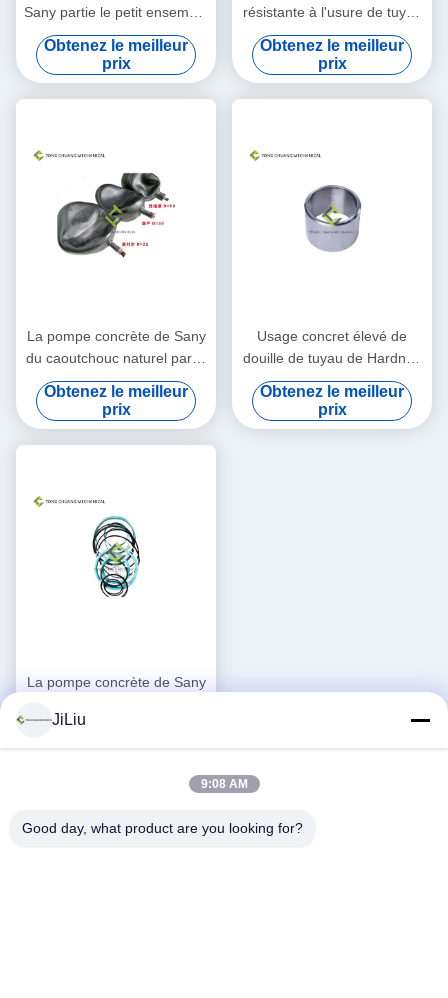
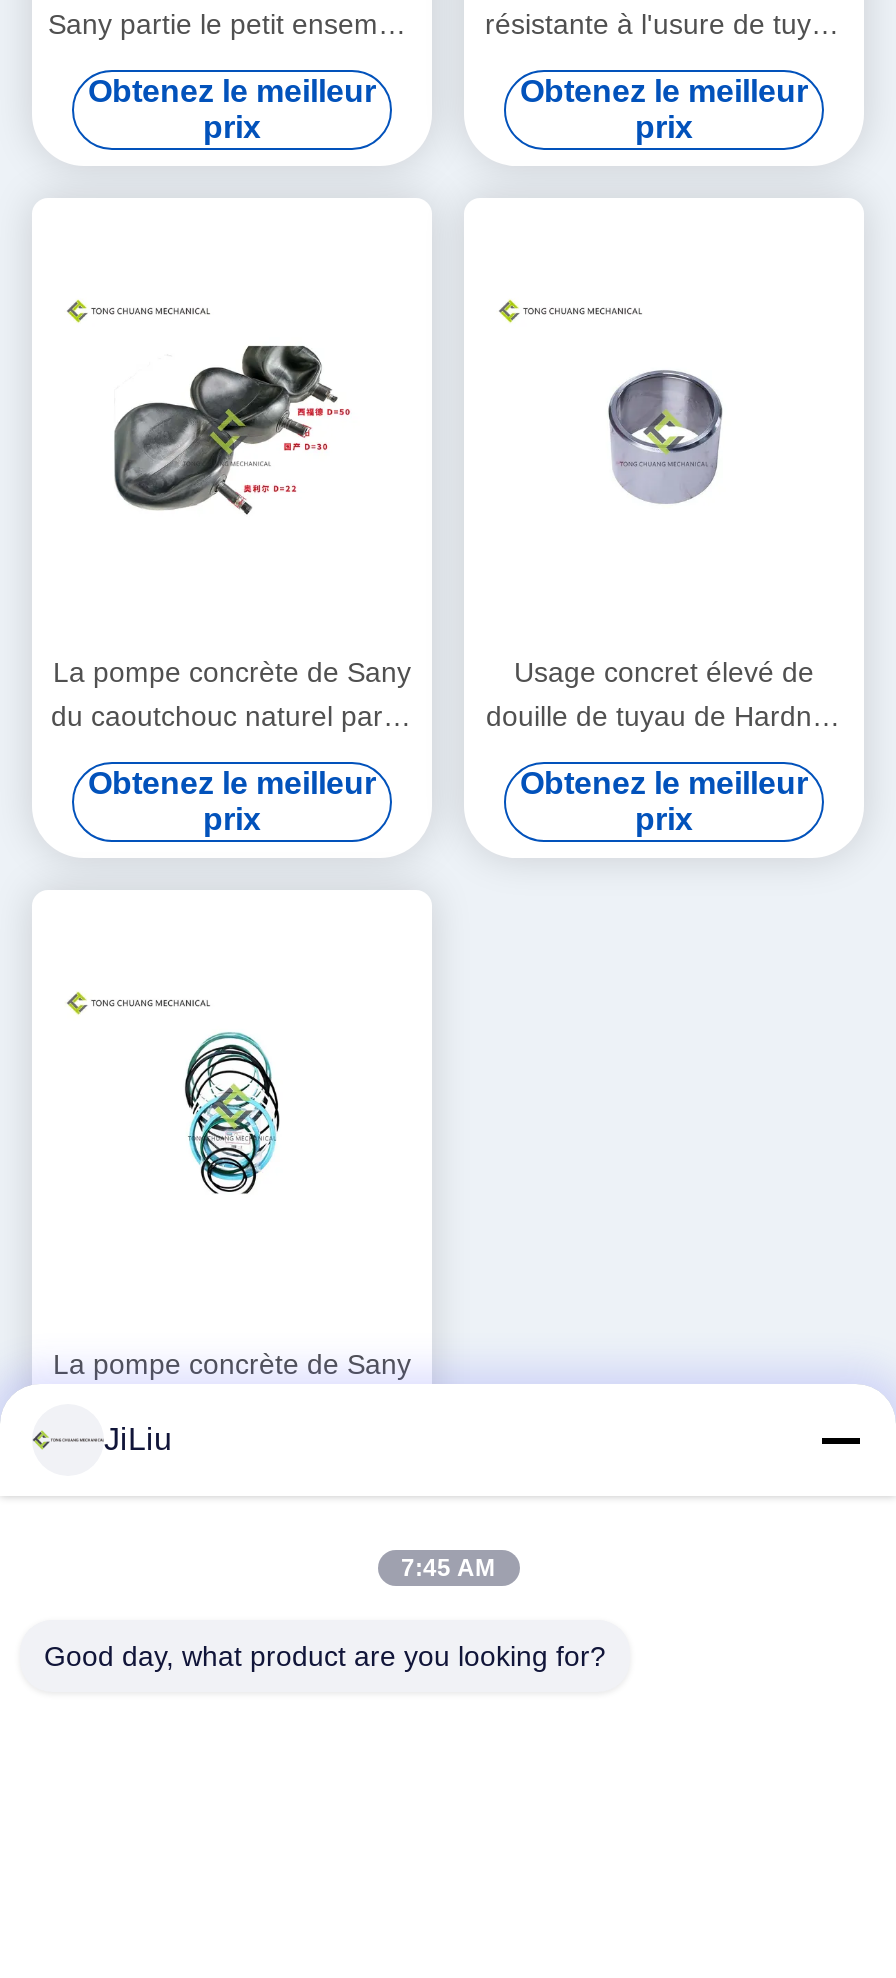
[200,777,247,791] 9:08 AM -> [401,1554,495,1582] 7:45 AM

